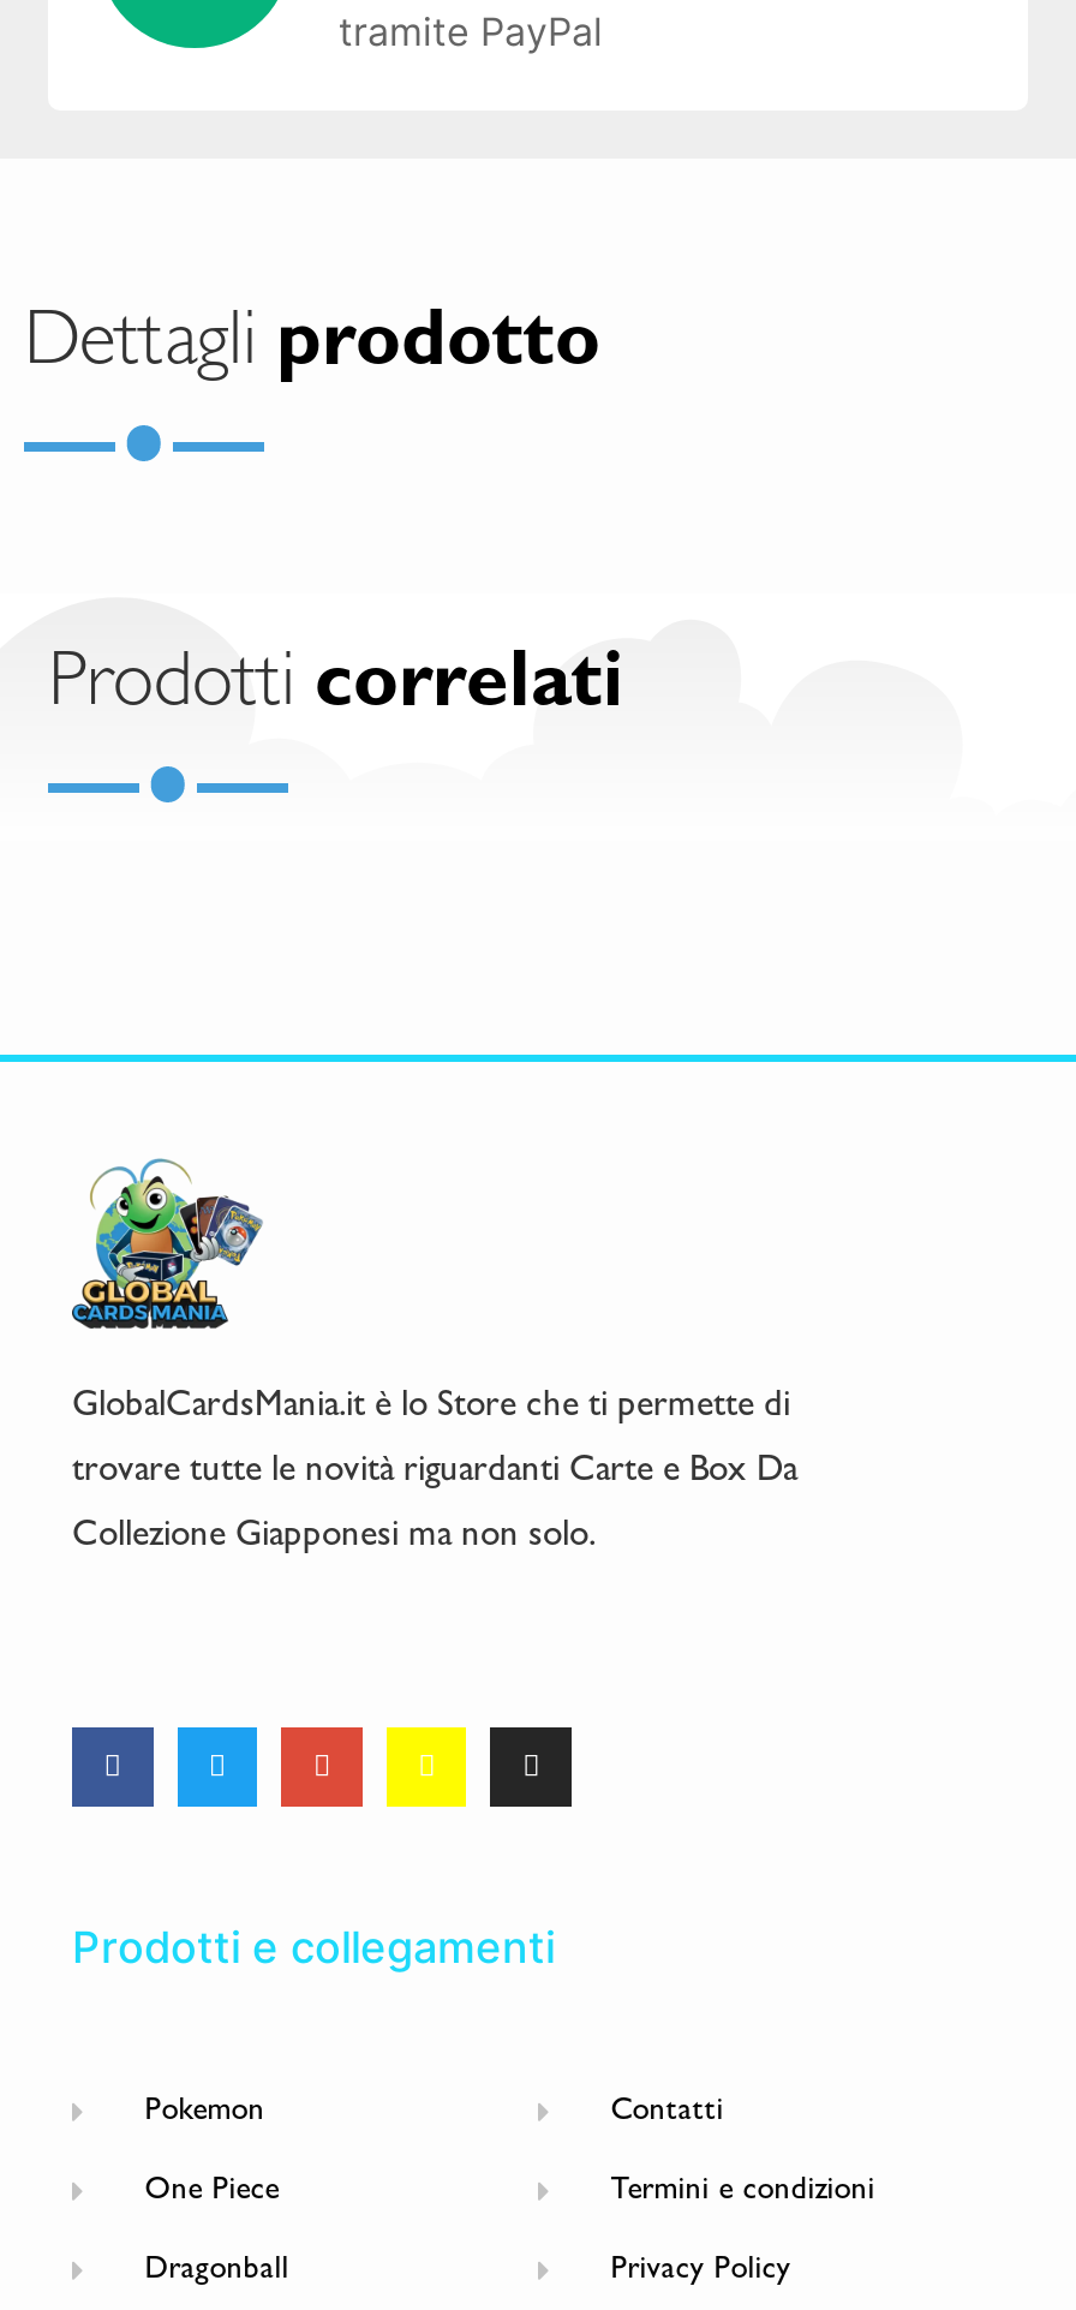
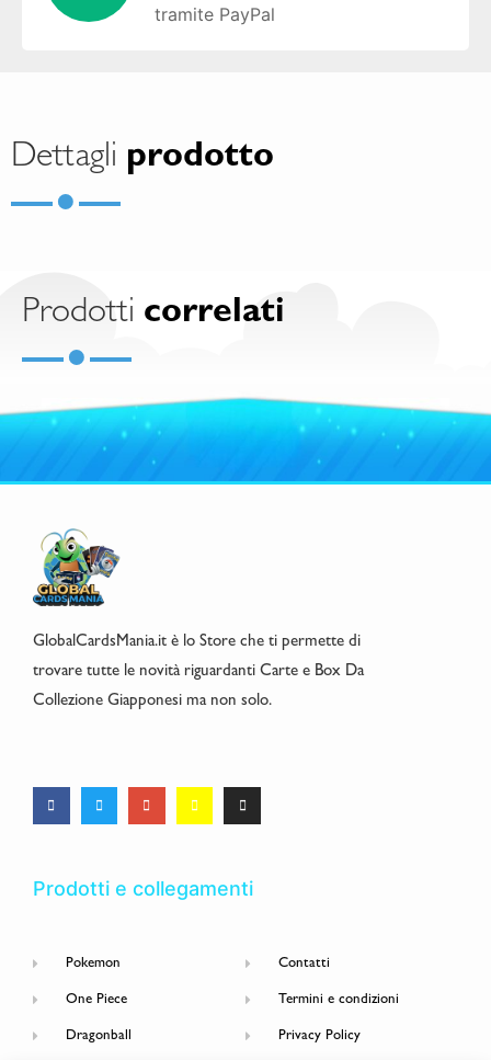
none -> [3,397,488,482] [image]

